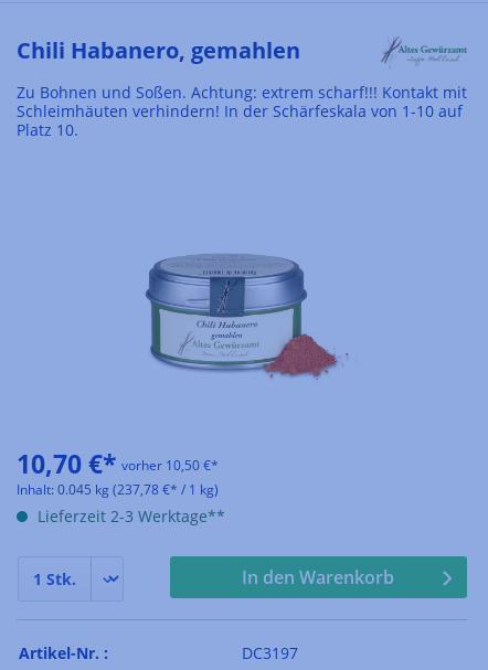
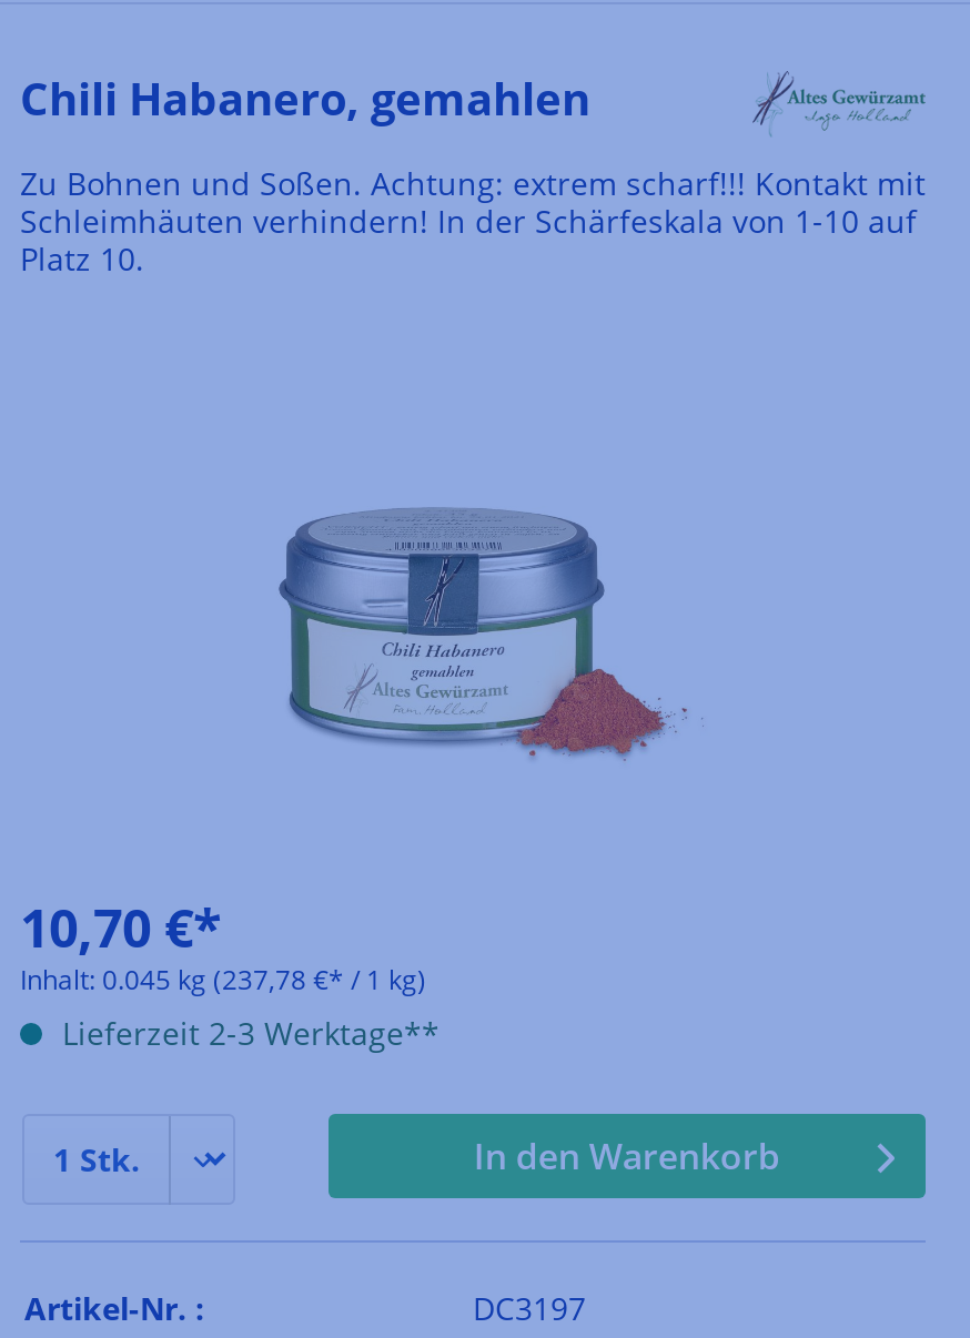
[17,446,219,481] 10,70 €* vorher 10,50 €* -> [20,891,222,962] 10,70 €*

